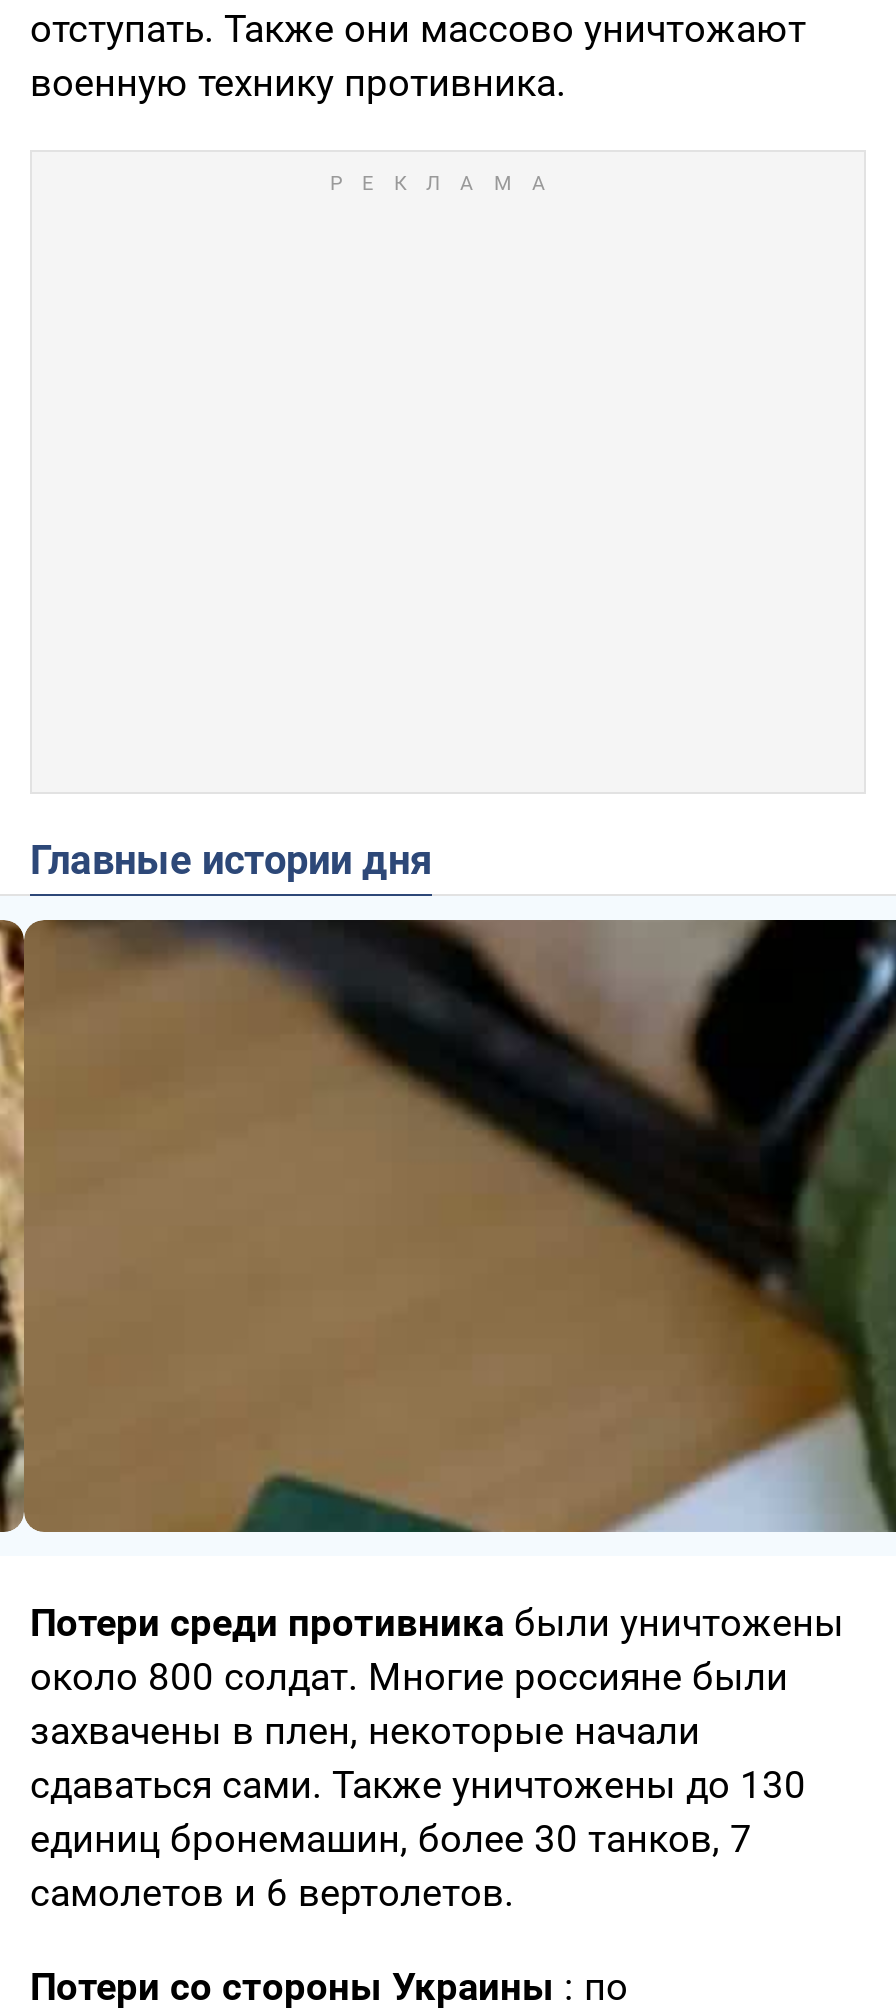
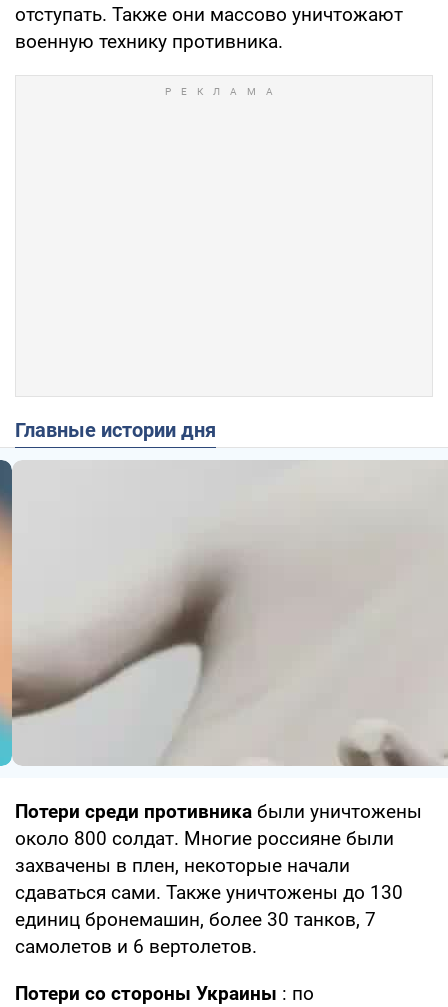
[6,918,890,1534] [image] -> [3,460,445,767] [image]

